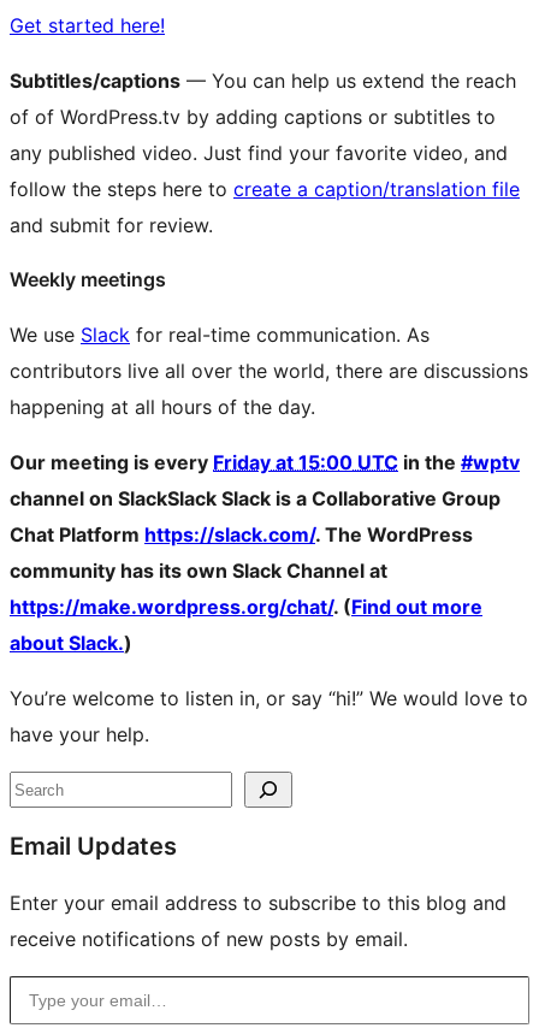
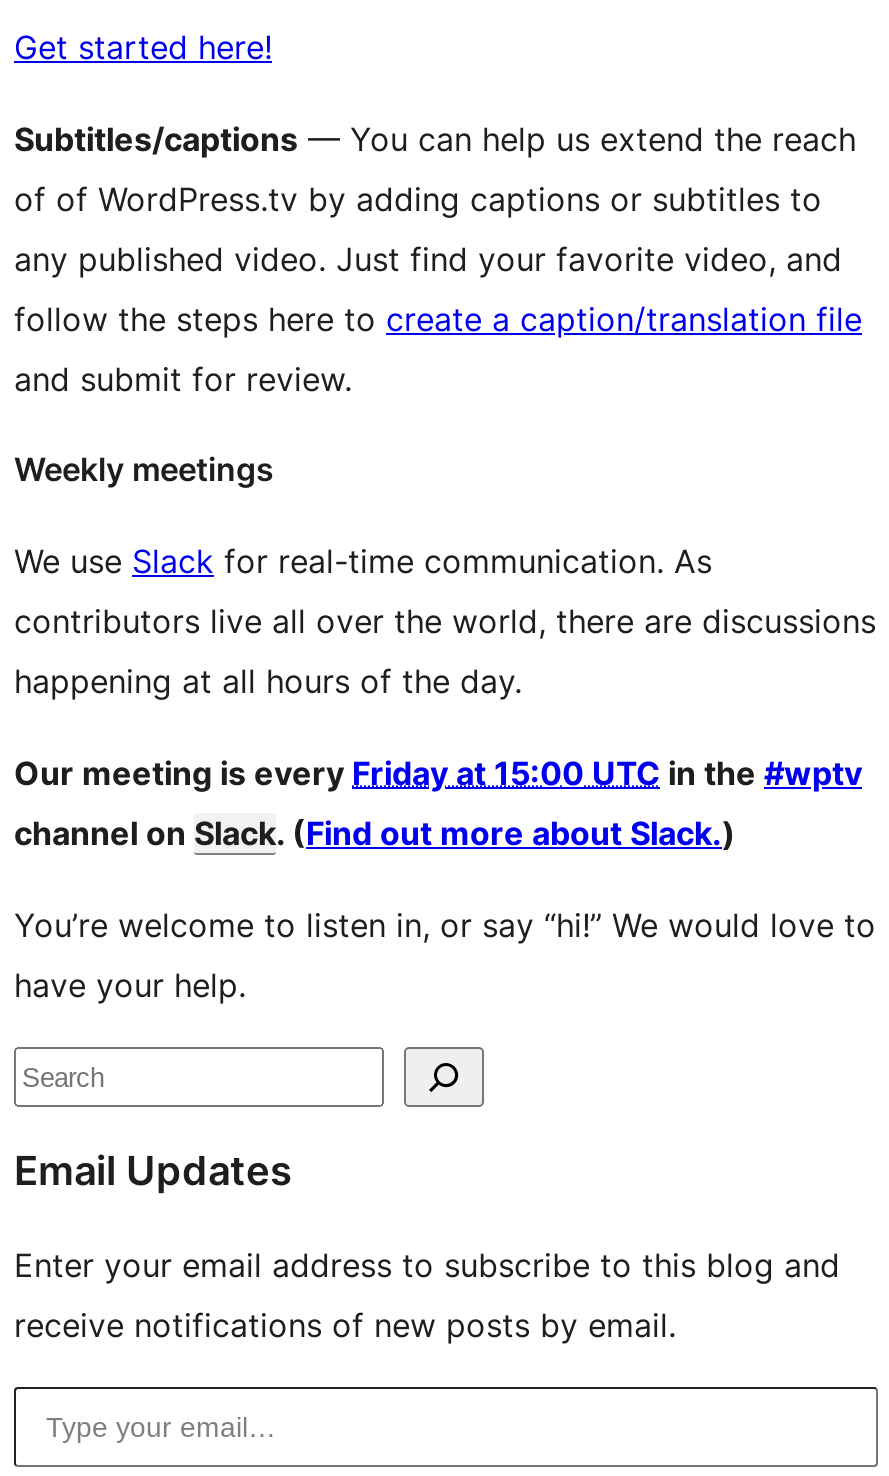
[10,486,500,655] channel on SlackSlack Slack is a Collaborative Group | Chat Platform https://slack.com/. The WordPress | community has its own Slack Channel at | https://make.wordpress.org/chat/. (Find out more | about Slack.) -> [14,813,736,853] channel on Slack. (Find out more about Slack.)

